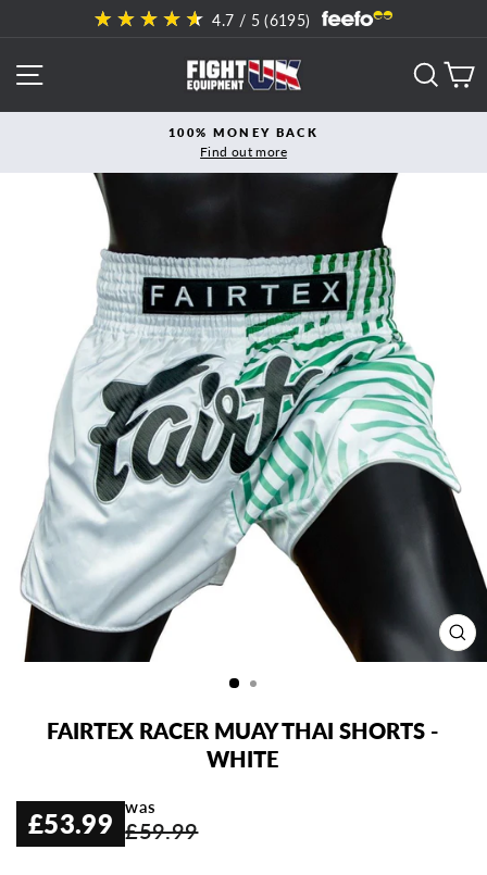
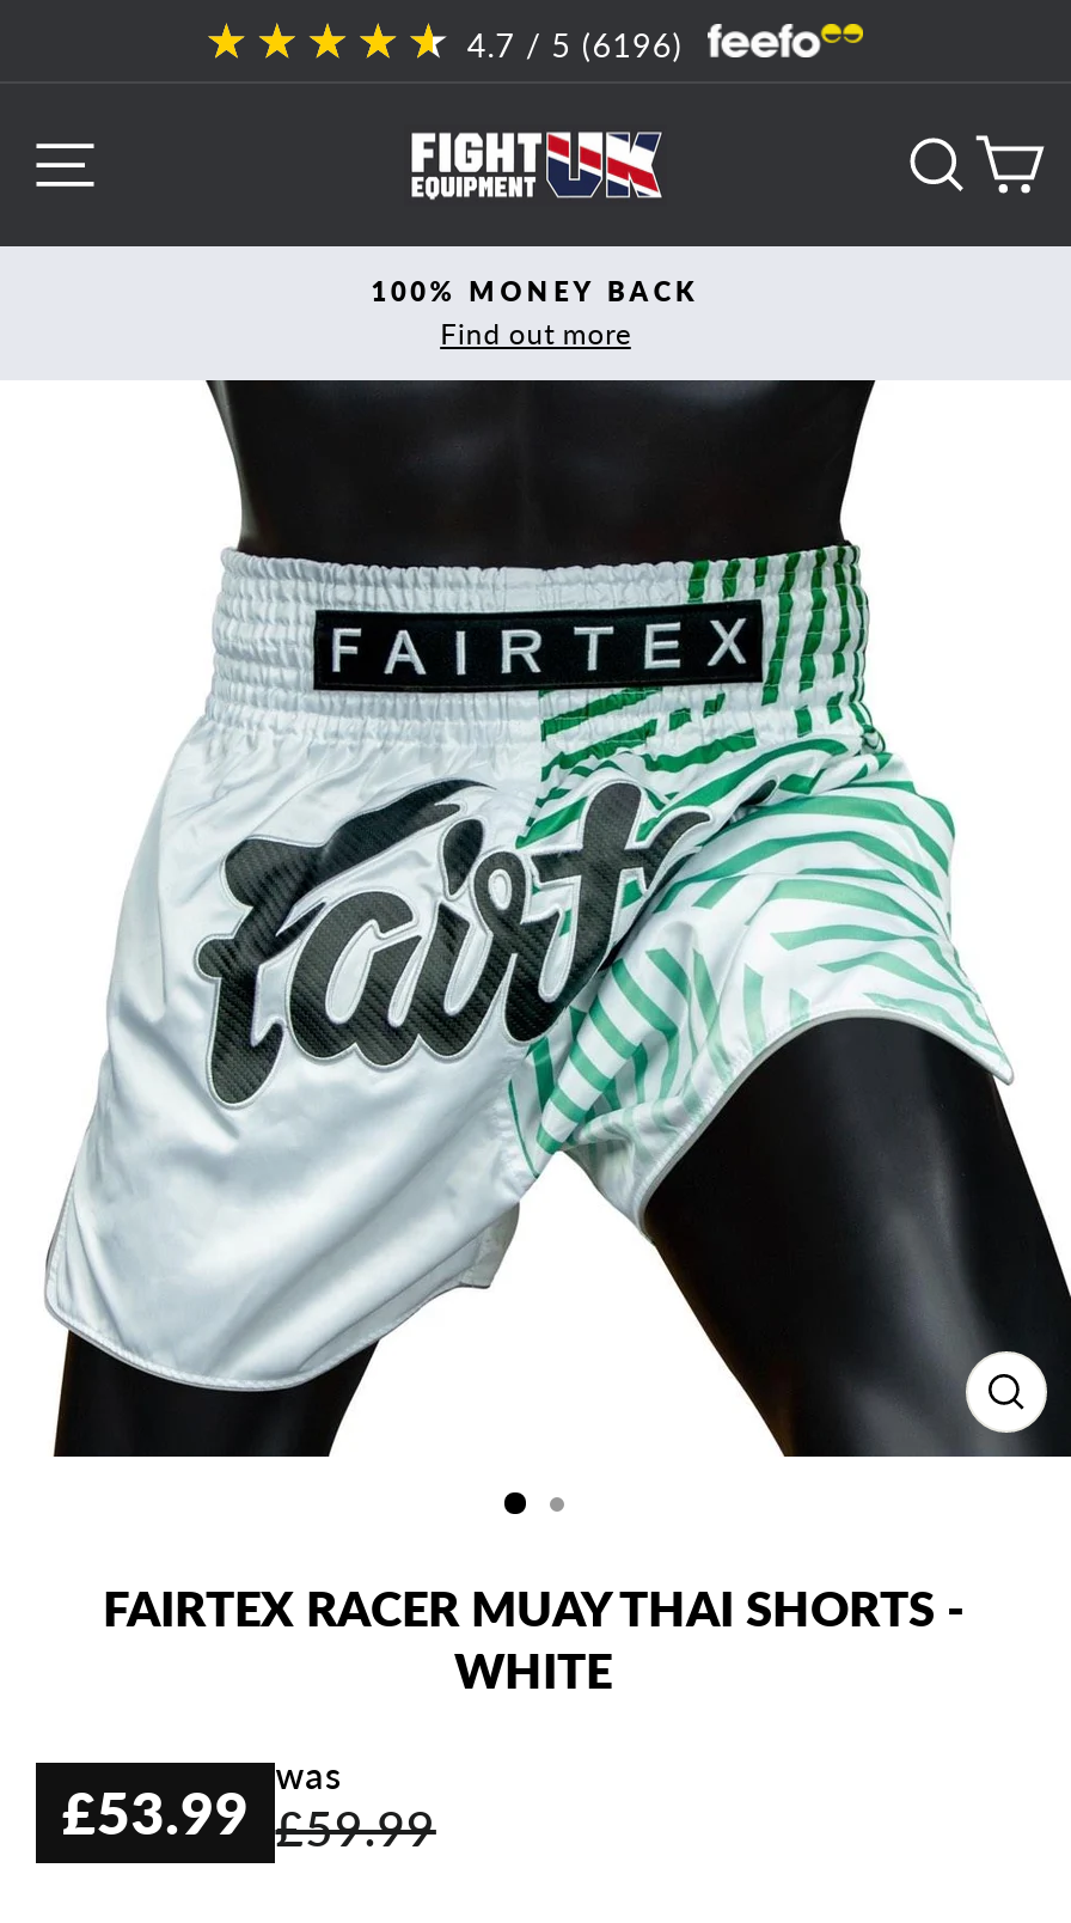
[212,12,310,29] 4.7 / 5 (6195) -> [467,26,683,65] 4.7 / 5 (6196)

